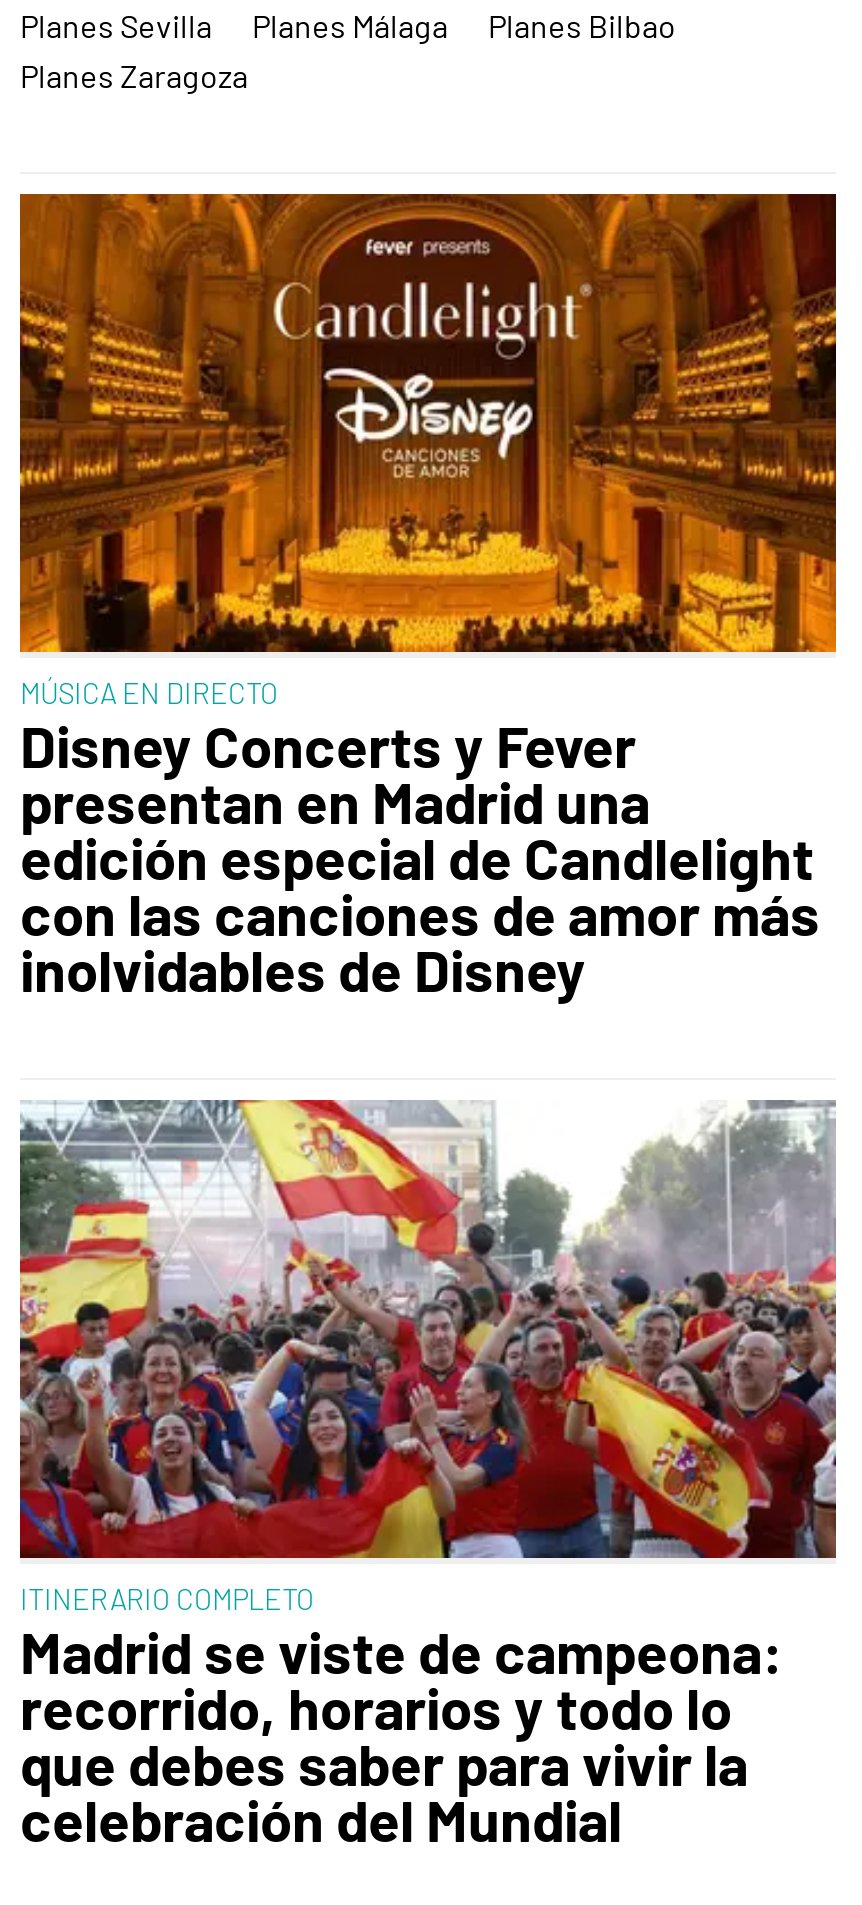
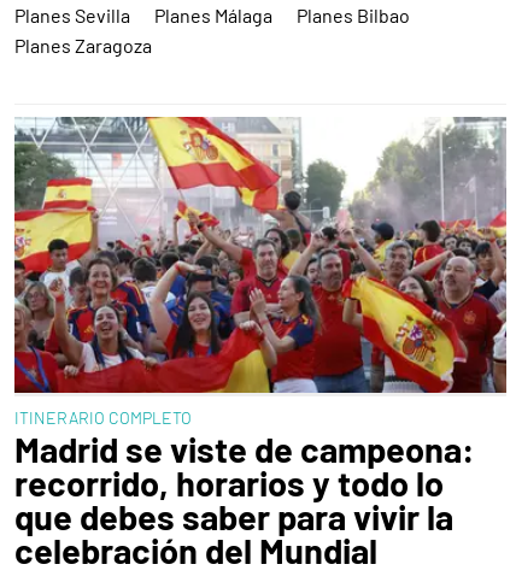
[18,192,838,1004] [image] | MÚSICA EN DIRECTO | Disney Concerts y Fever | presentan en Madrid una | edición especial de Candlelight | con las canciones de amor más | inolvidables de Disney -> none

